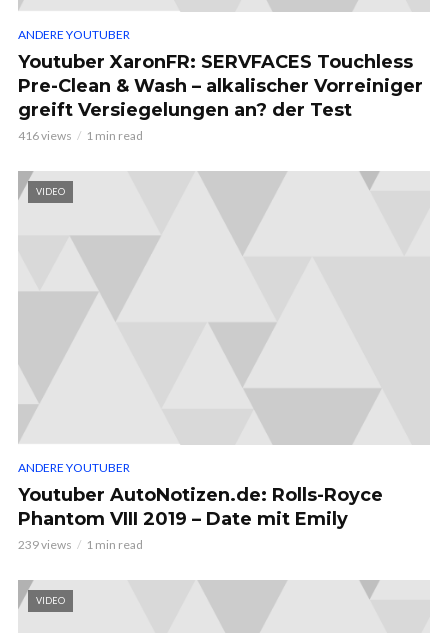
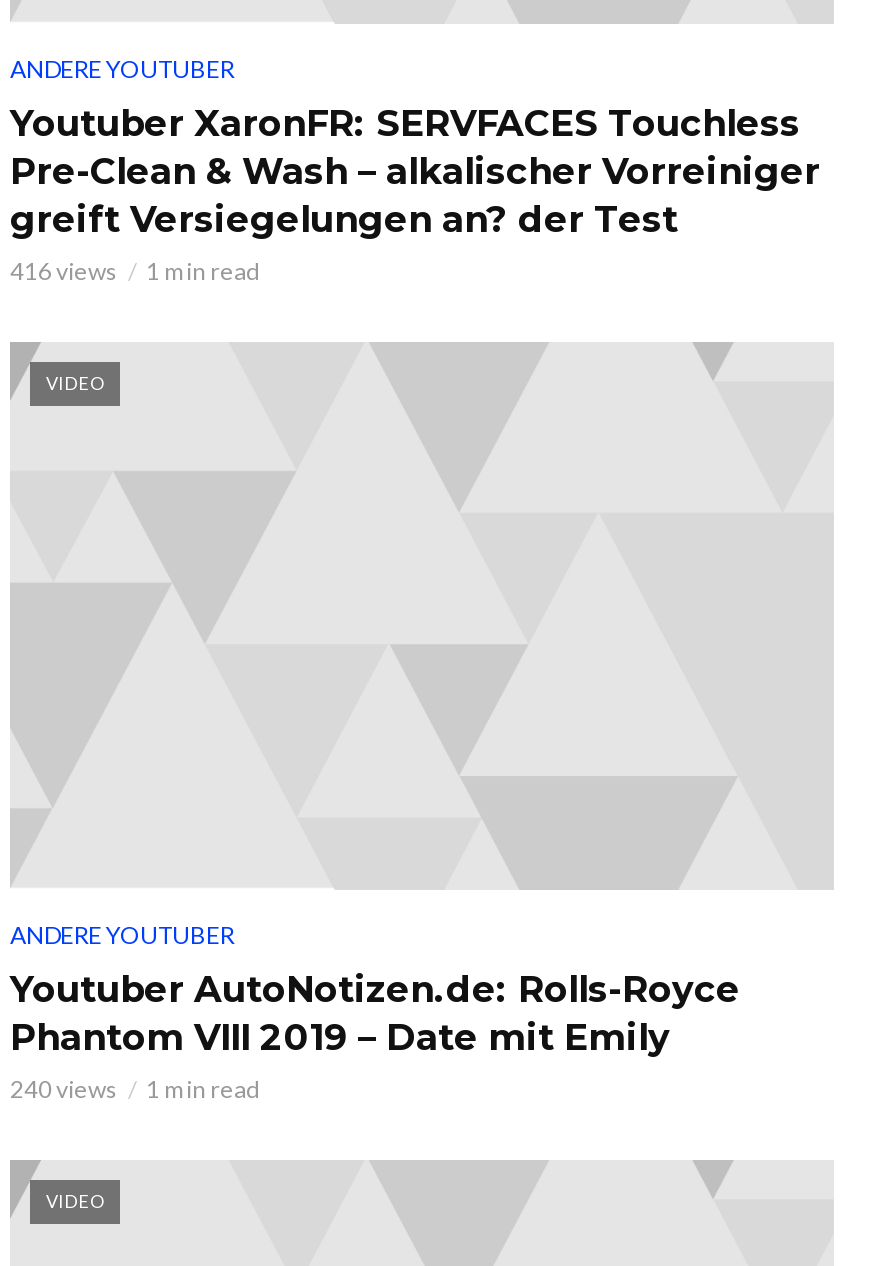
[18,537,143,552] 239 views 1 min read -> [10,1073,260,1103] 240 views 1 min read

